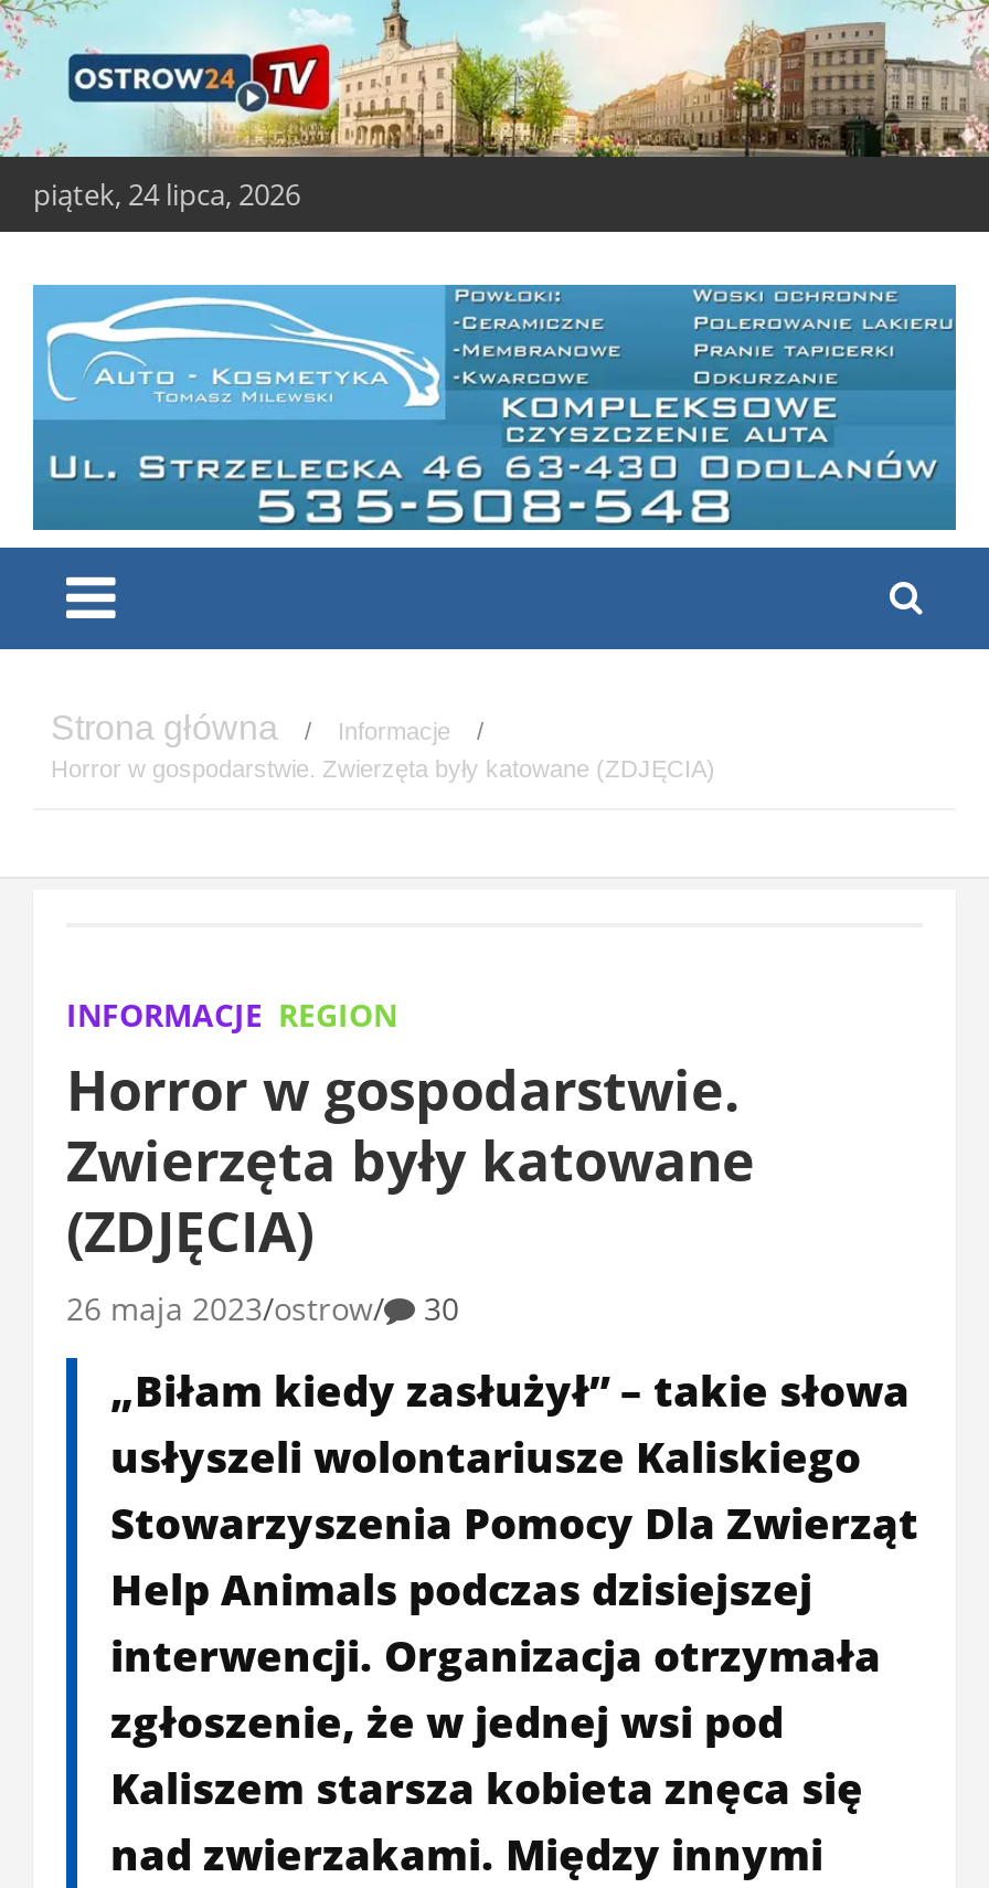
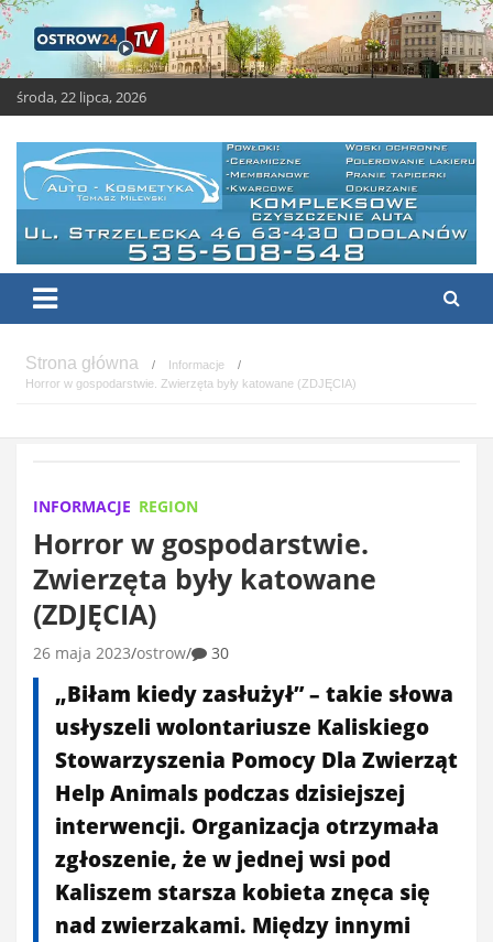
[33,173,300,213] piątek, 24 lipca, 2026 -> [17,86,146,106] środa, 22 lipca, 2026

